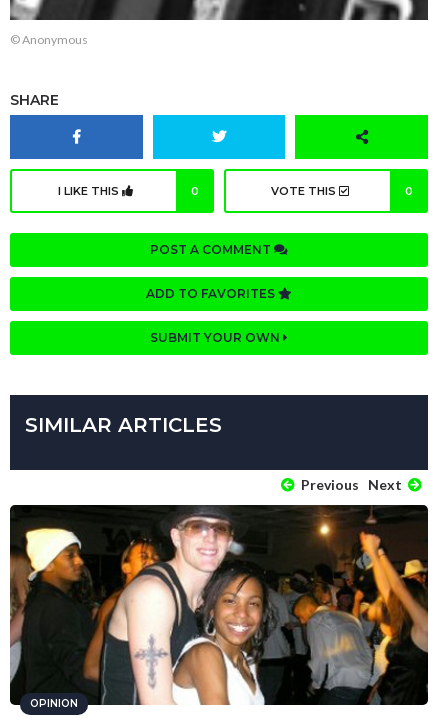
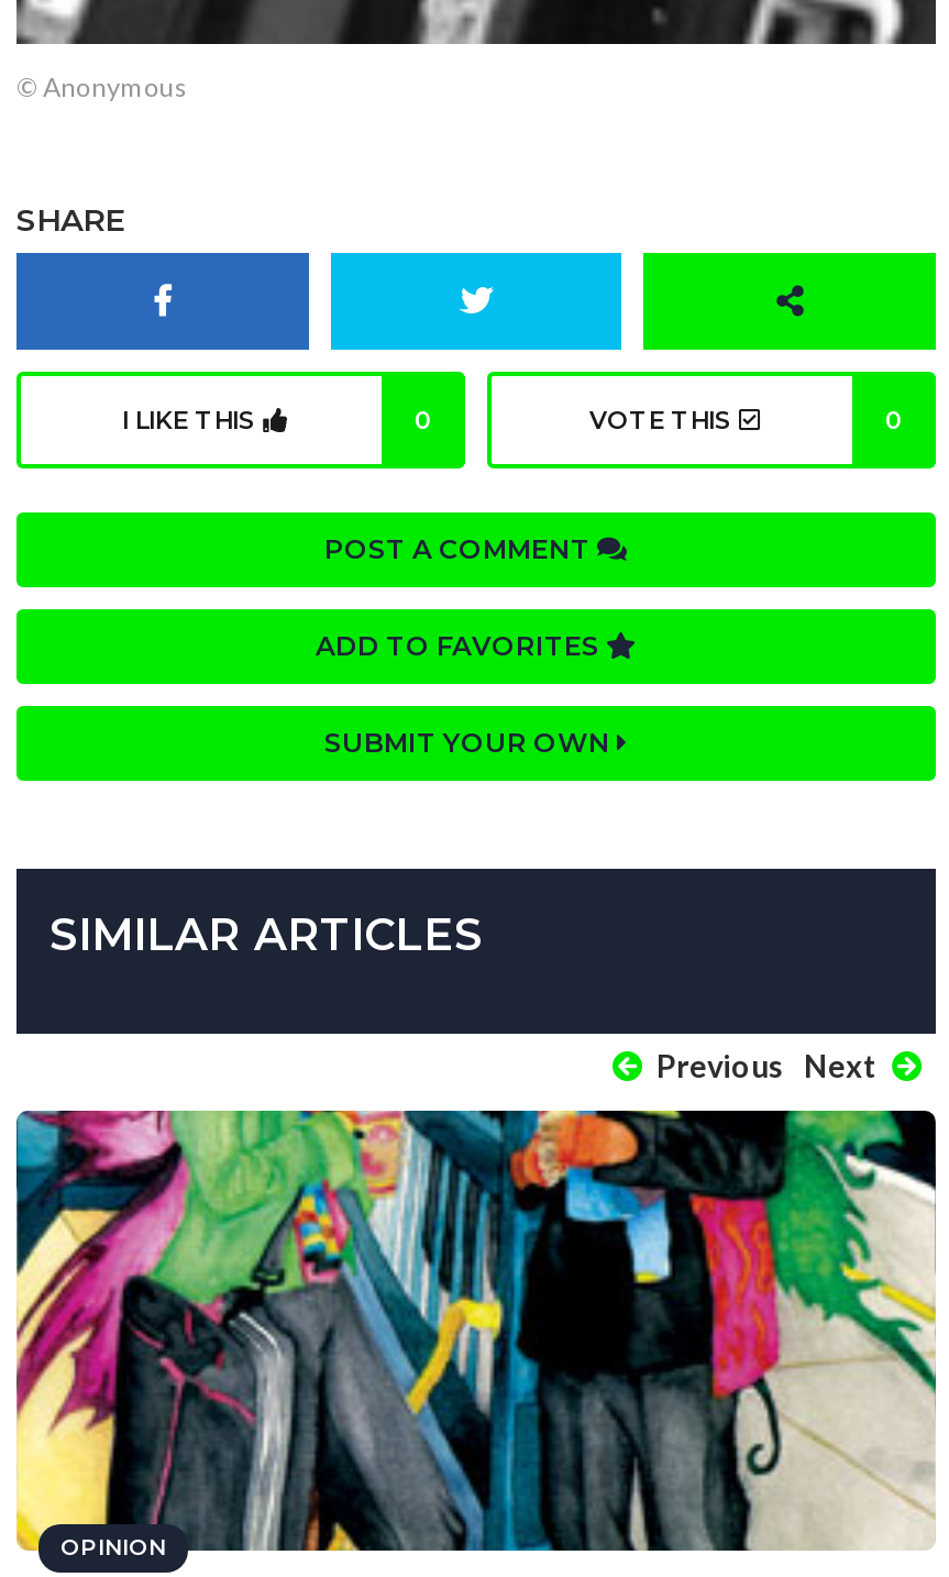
[9,504,429,706] [image] -> [14,1109,938,1553] [image]

